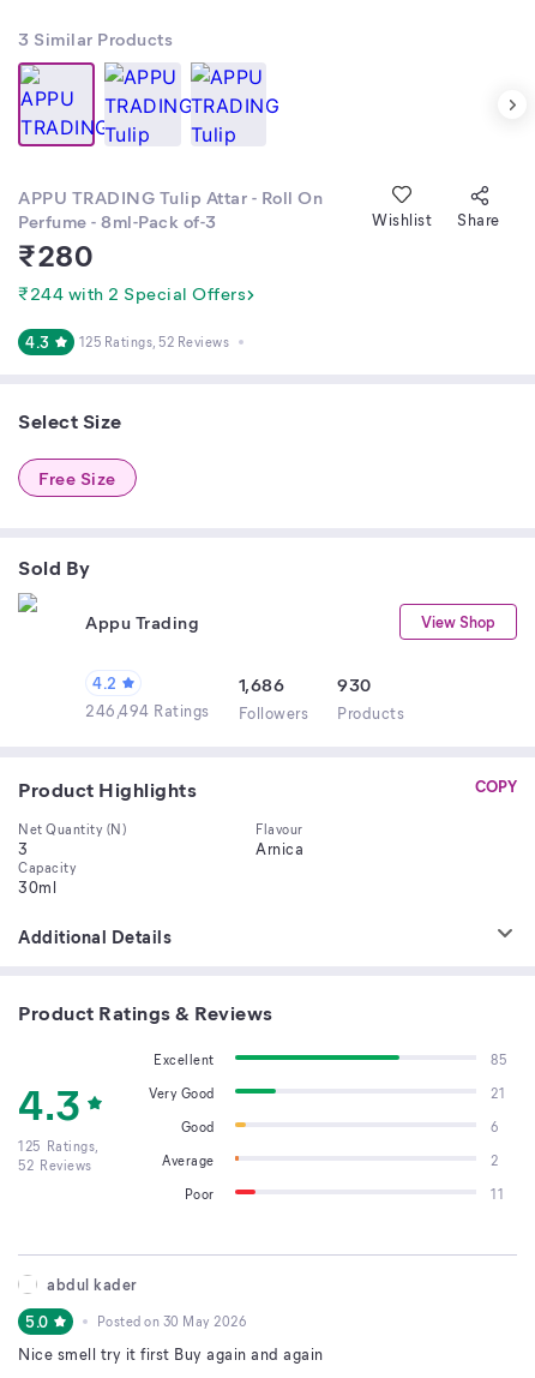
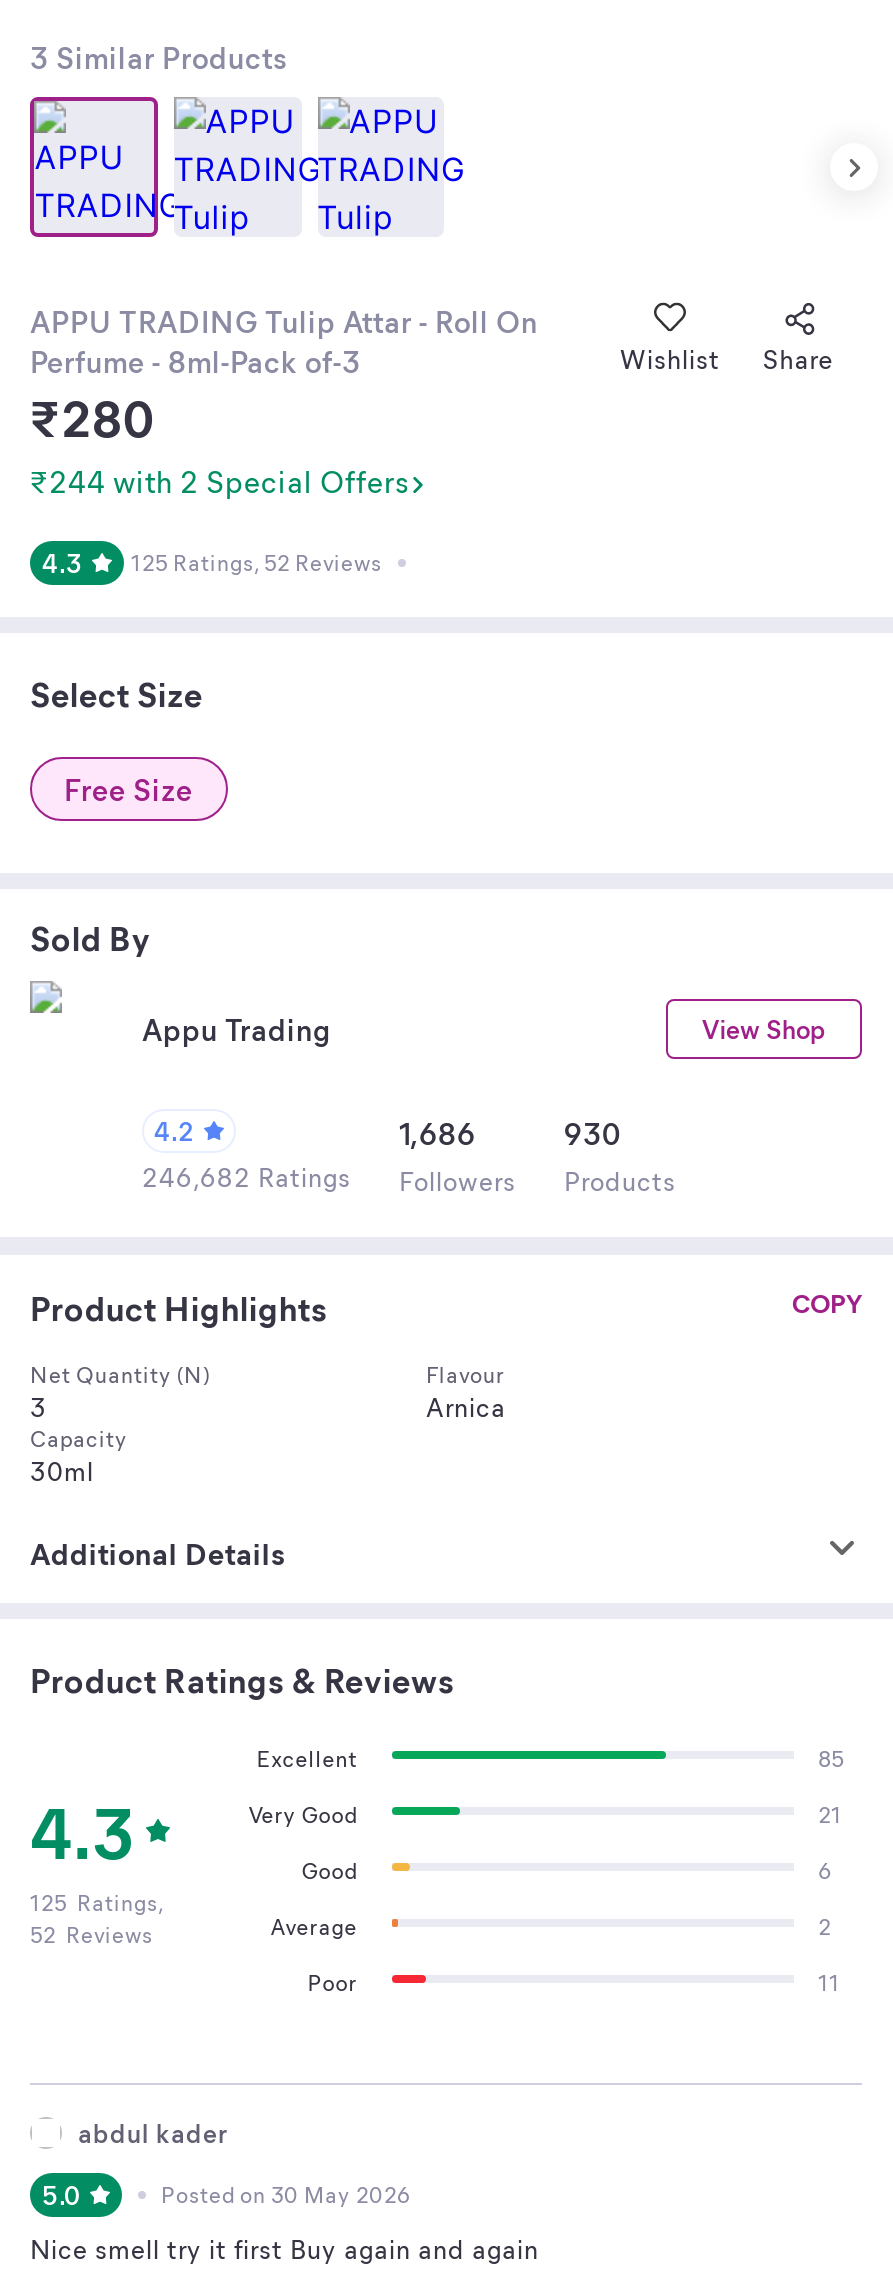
[85,700,404,723] 246,494 Ratings Followers Products -> [142,1159,676,1197] 246,682 Ratings Followers Products

